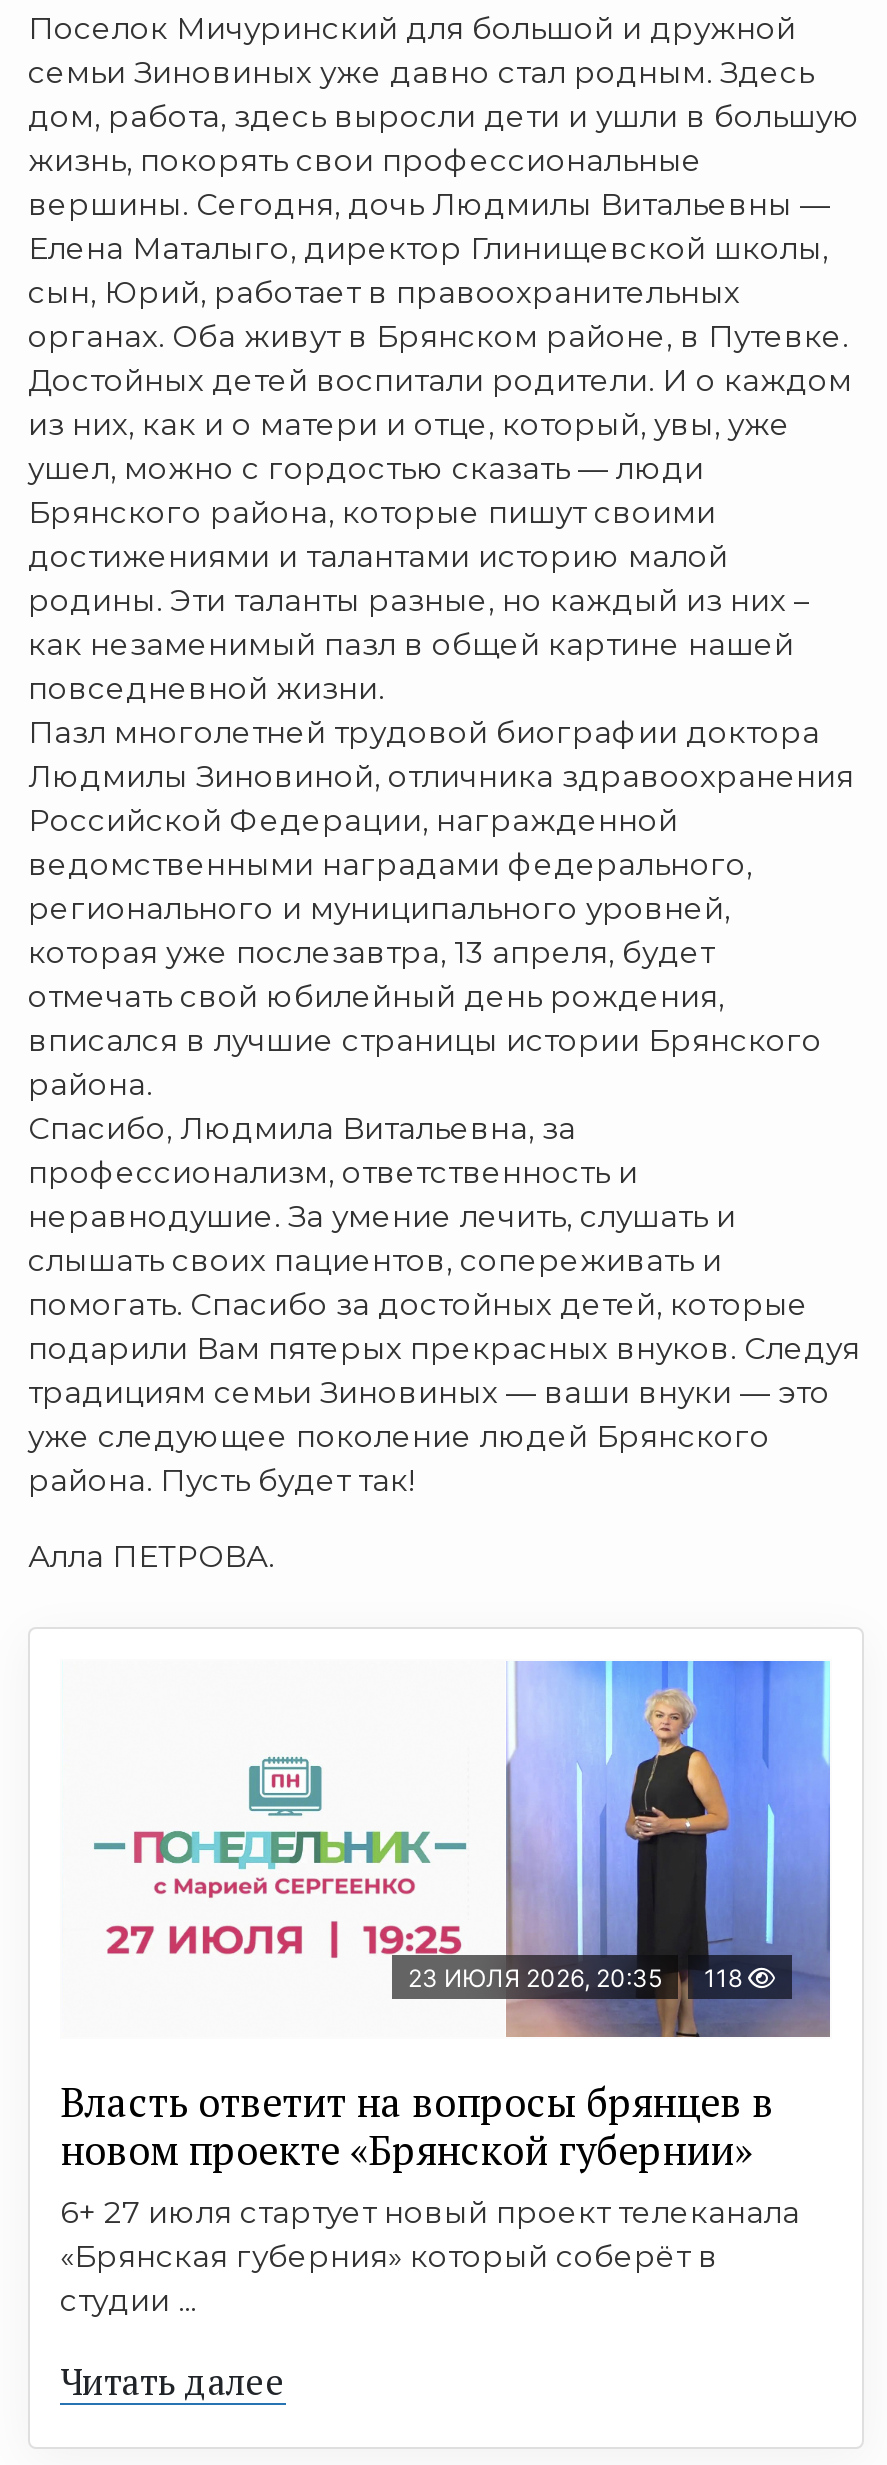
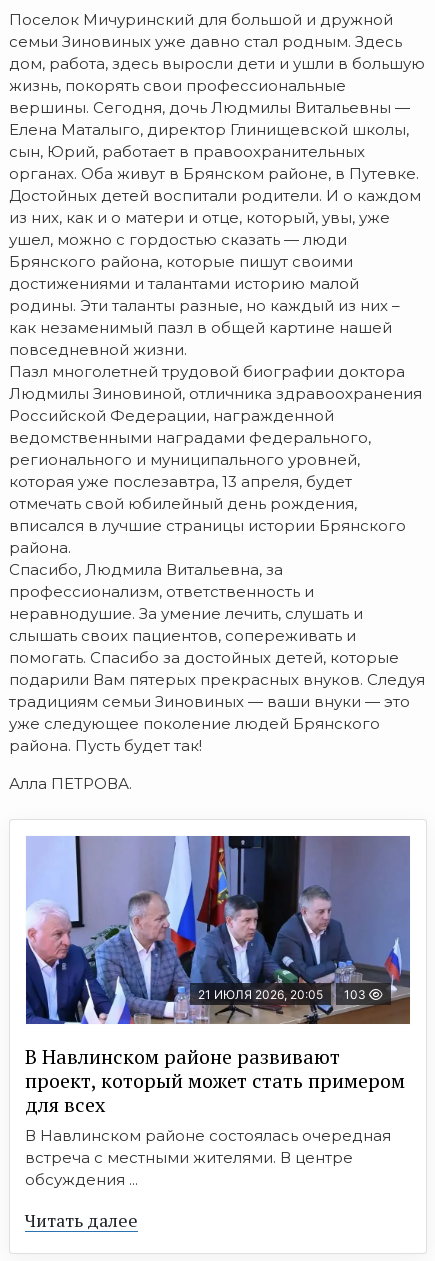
[62,1659,832,2037] [image] | 23 ИЮЛЯ 2026, 20:35 | 118 -> [25,835,411,1025] [image] | 21 ИЮЛЯ 2026, 20:05 | 103
[60,2075,800,2319] Власть ответит на вопросы брянцев в | новом проекте «Брянской губернии» | 6+ 27 июля стартует новый проект телеканала | «Брянская губерния» который соберёт в | студии ... -> [25,1043,405,1189] В Навлинском районе развивают | проект, который может стать примером | для всех | В Навлинском районе состоялась очередная | встреча с местными жителями. В центре | обсуждения ...

